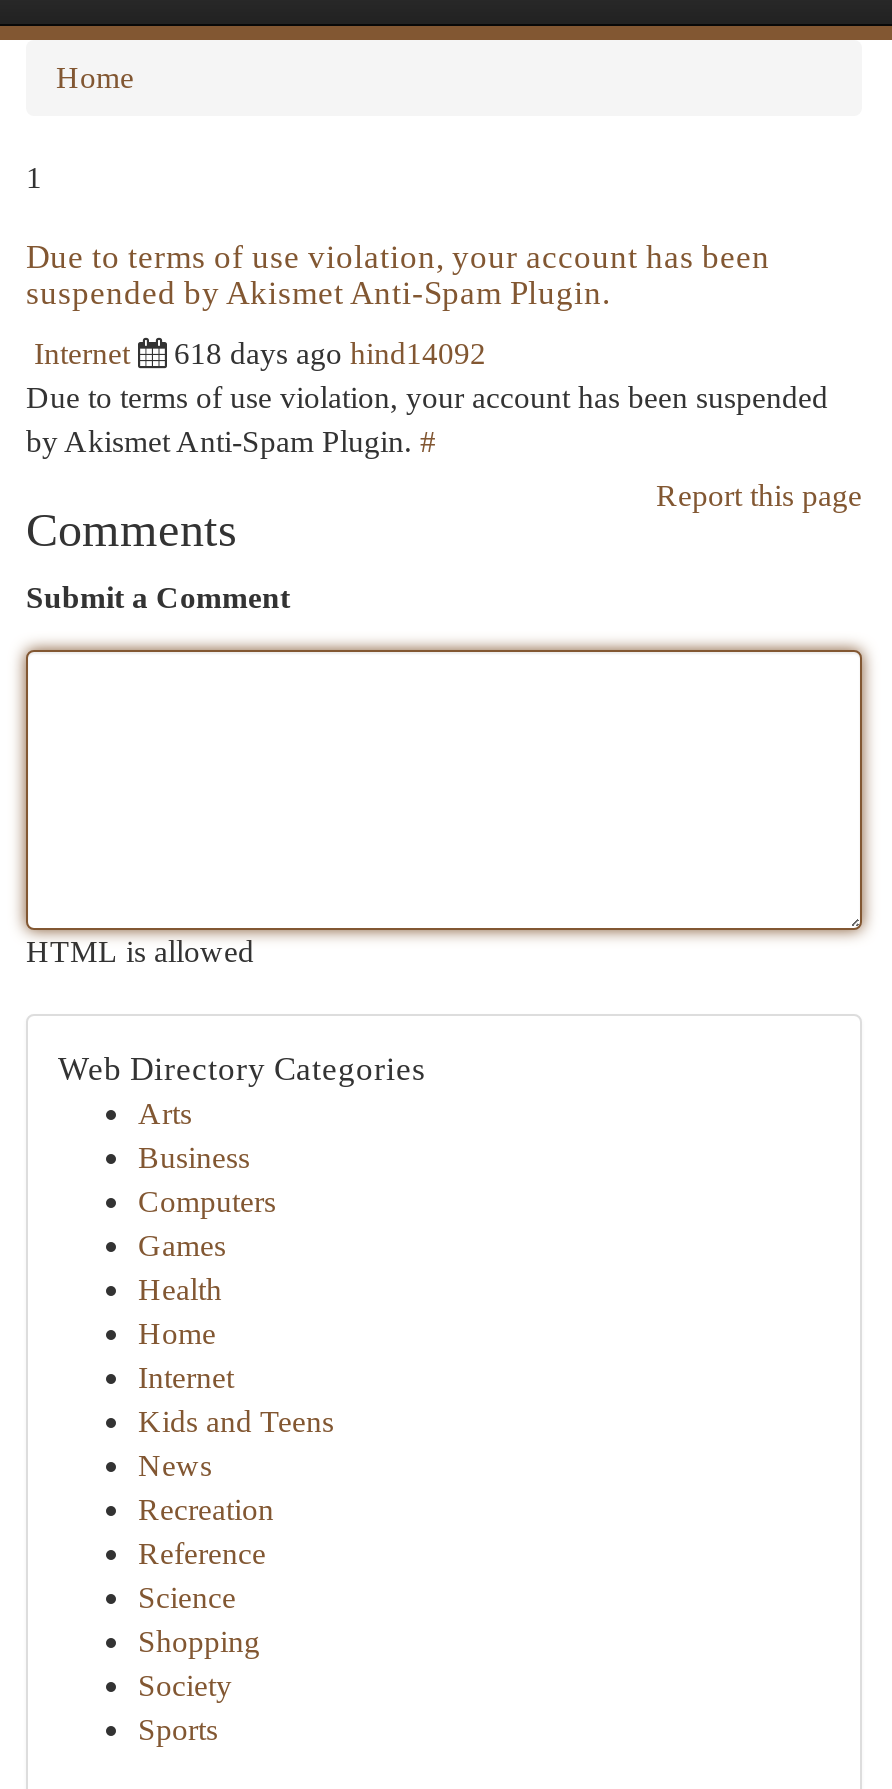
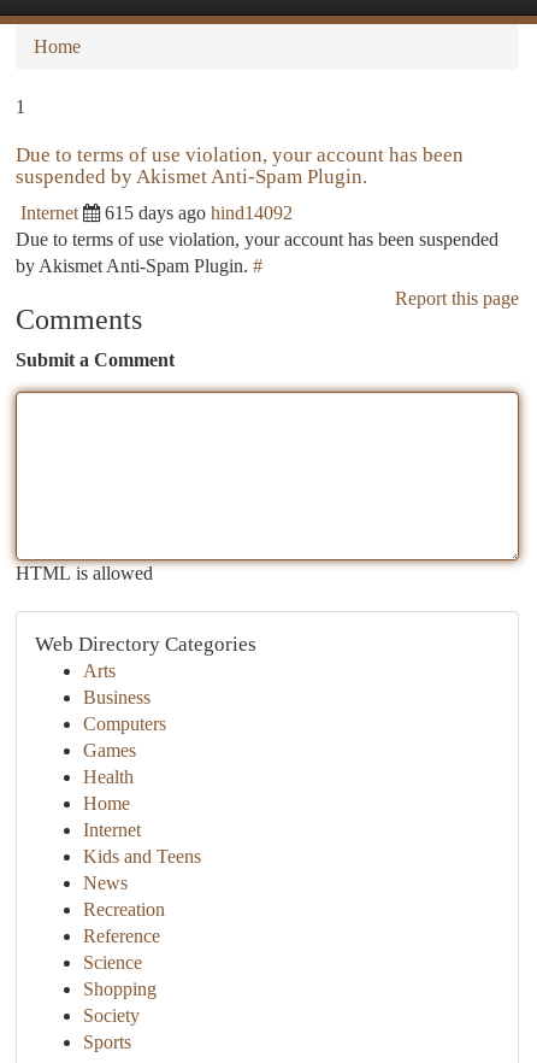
[34,336,486,370] Internet 618 days ago hind14092 -> [20,202,293,223] Internet 615 days ago hind14092

